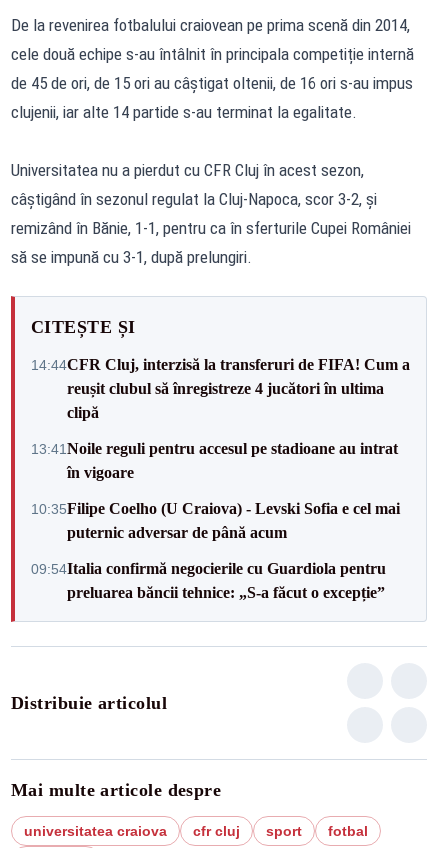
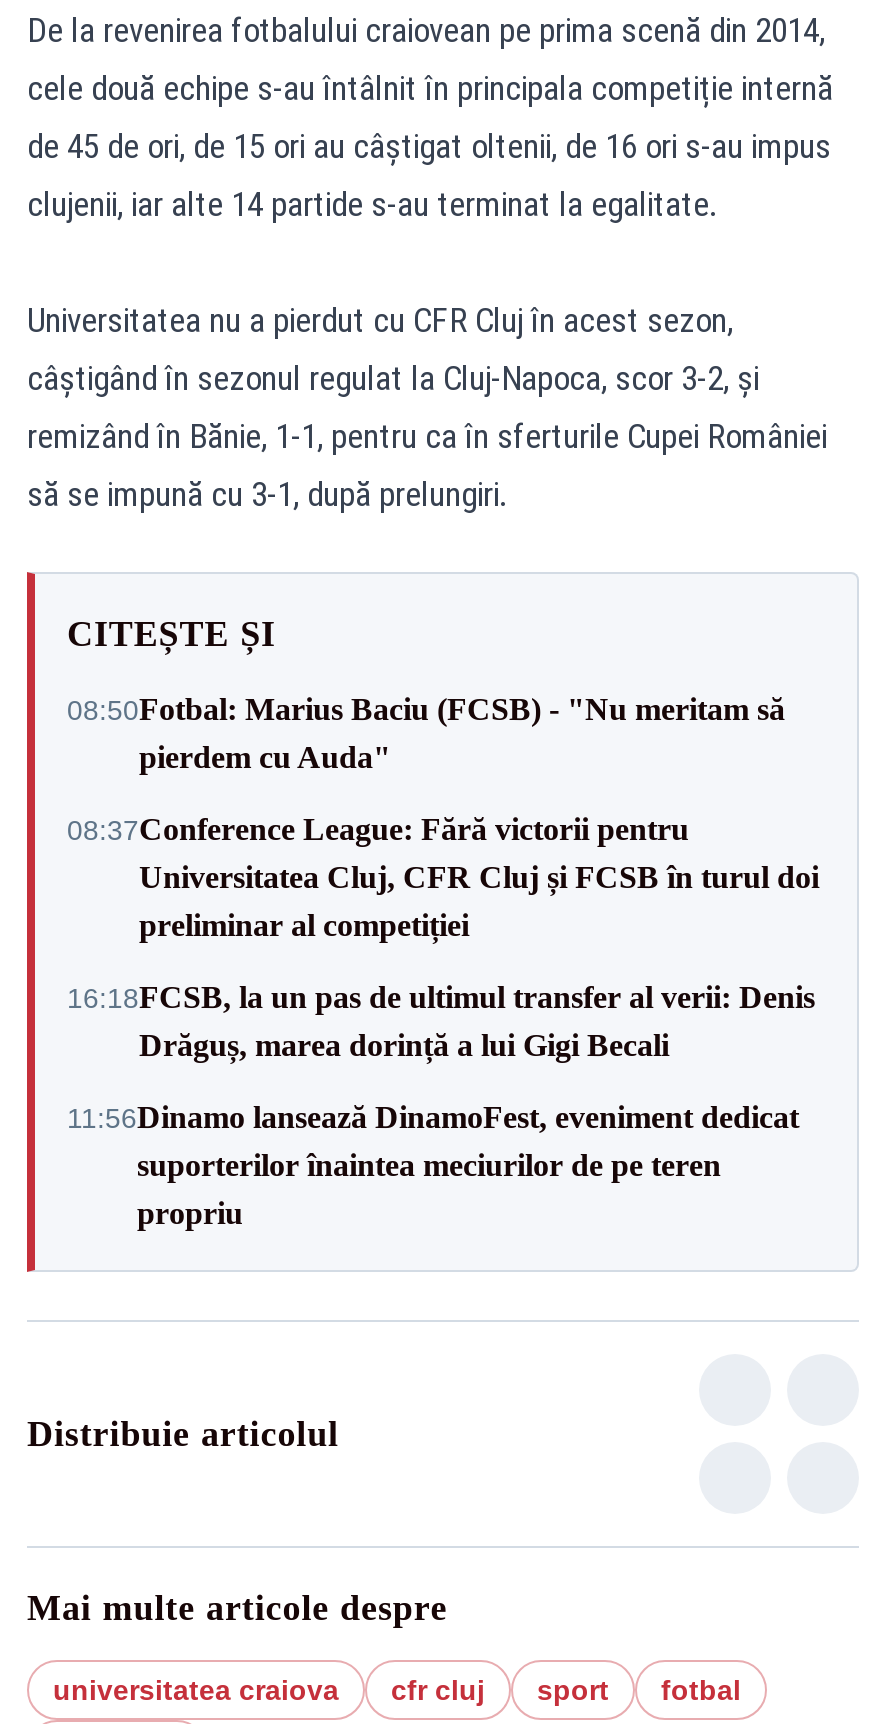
[31,356,410,421] 14:44CFR Cluj, interzisă la transferuri de FIFA! Cum a | reușit clubul să înregistreze 4 jucători în ultima | clipă -> [67,692,785,774] 08:50Fotbal: Marius Baciu (FCSB) - "Nu meritam să | pierdem cu Auda"
[31,440,398,481] 13:41 Noile reguli pentru accesul pe stadioane au intrat | în vigoare -> [67,812,819,942] 08:37Conference League: Fără victorii pentru | Universitatea Cluj, CFR Cluj și FCSB în turul doi | preliminar al competiției
[31,500,400,541] 10:35Filipe Coelho (U Craiova) - Levski Sofia e cel mai | puternic adversar de până acum -> [67,980,815,1062] 16:18FCSB, la un pas de ultimul transfer al verii: Denis | Drăguș, marea dorință a lui Gigi Becali
[31,560,386,601] 09:54Italia confirmă negocierile cu Guardiola pentru | preluarea băncii tehnice: „S-a făcut o excepție” -> [67,1100,799,1230] 11:56Dinamo lansează DinamoFest, eveniment dedicat | suporterilor înaintea meciurilor de pe teren | propriu

